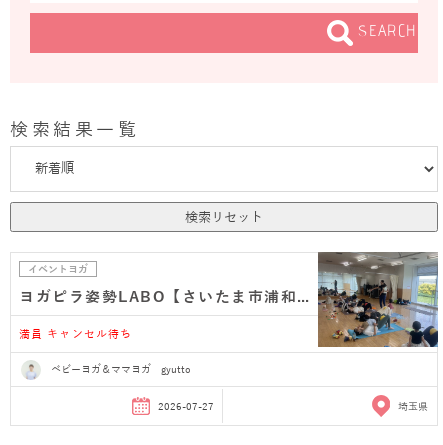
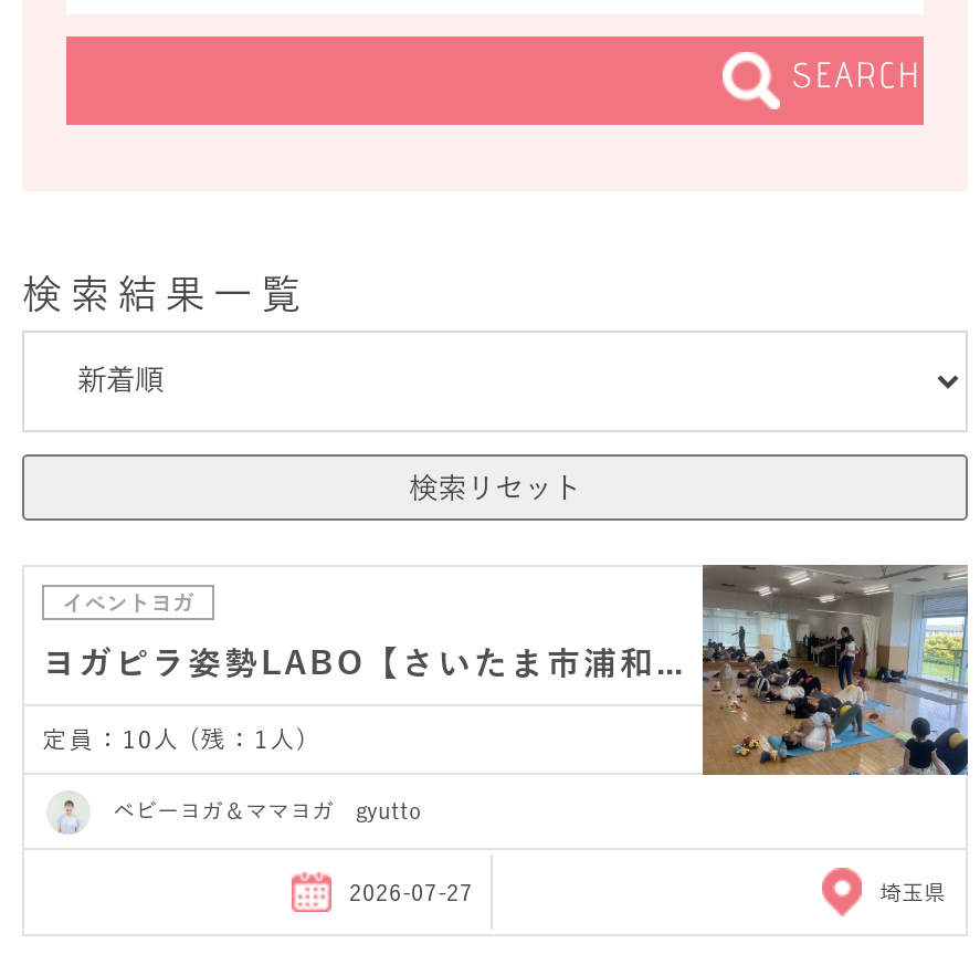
[19,326,132,341] 満員 キャンセル待ち -> [42,722,308,755] 定員：10人 (残：1人)

